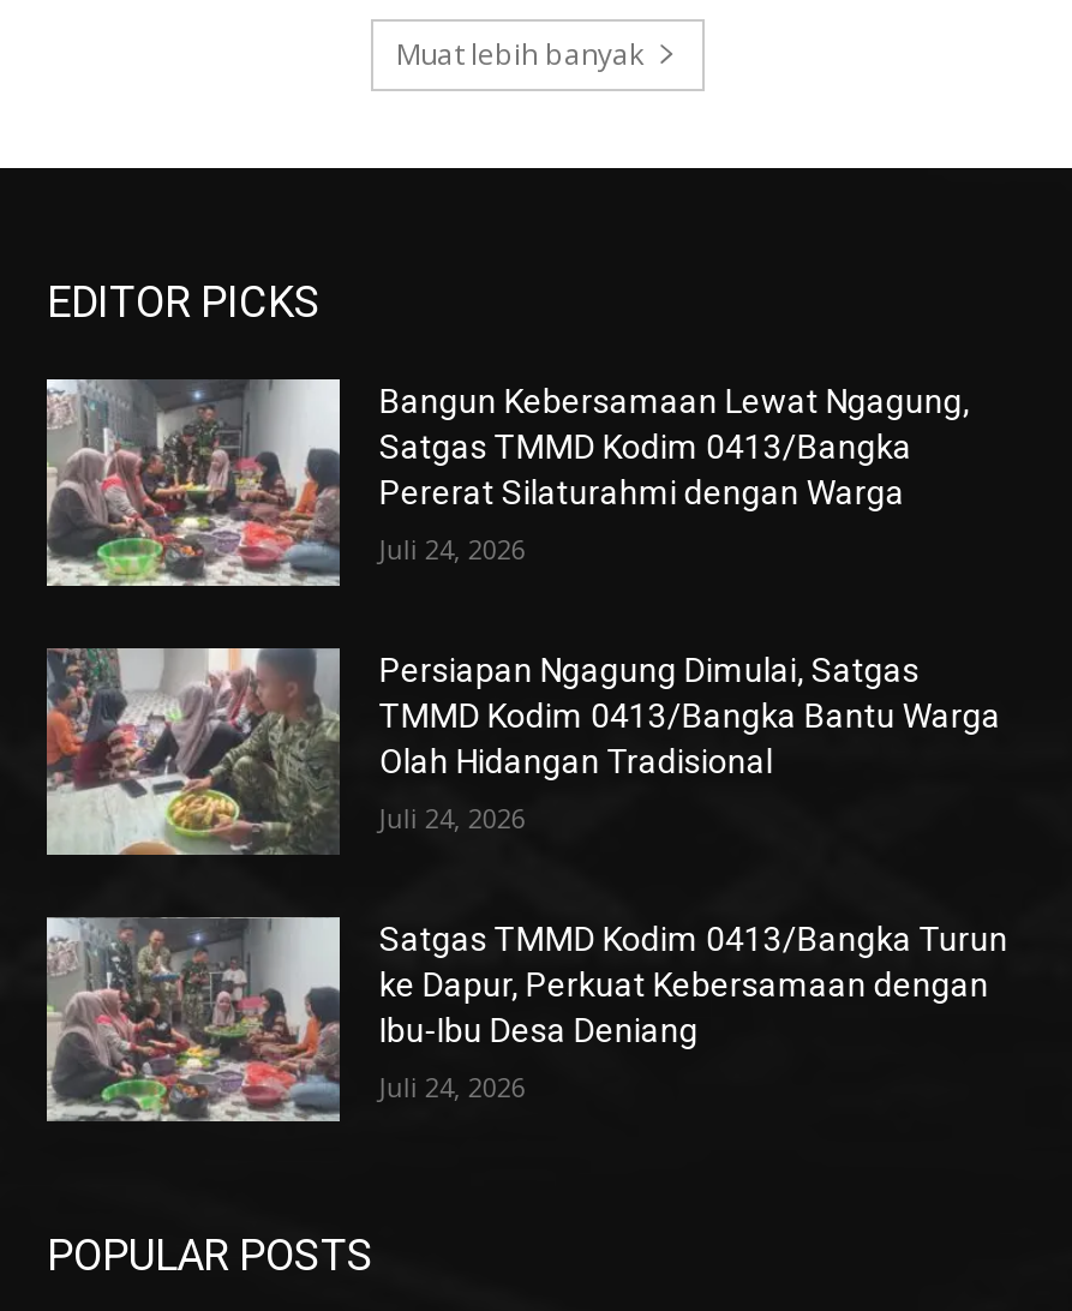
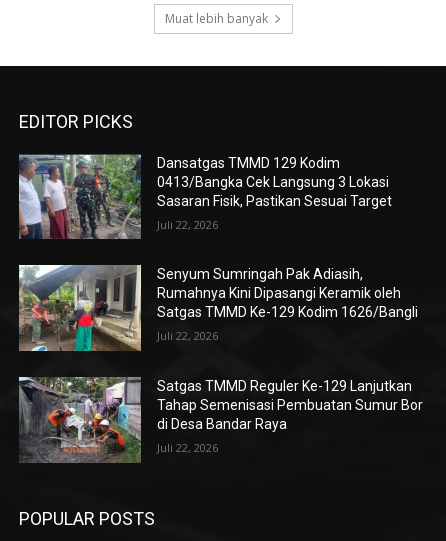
[44,378,970,589] [image] | Bangun Kebersamaan Lewat Ngagung, | Satgas TMMD Kodim 0413/Bangka | Pererat Silaturahmi dengan Warga -> [19,154,392,240] [image] | Dansatgas TMMD 129 Kodim | 0413/Bangka Cek Langsung 3 Lokasi | Sasaran Fisik, Pastikan Sesuai Target
[379,531,526,567] Juli 24, 2026 -> [157,217,218,232] Juli 22, 2026
[47,647,1001,856] [image] | Persiapan Ngagung Dimulai, Satgas | TMMD Kodim 0413/Bangka Bantu Warga | Olah Hidangan Tradisional -> [19,264,418,352] [image] | Senyum Sumringah Pak Adiasih, | Rumahnya Kini Dipasangi Keramik oleh | Satgas TMMD Ke-129 Kodim 1626/Bangli
[379,799,526,835] Juli 24, 2026 -> [157,328,218,343] Juli 22, 2026
[44,916,1008,1123] [image] | Satgas TMMD Kodim 0413/Bangka Turun | ke Dapur, Perkuat Kebersamaan dengan | Ibu-Ibu Desa Deniang -> [19,377,423,462] [image] | Satgas TMMD Reguler Ke-129 Lanjutkan | Tahap Semenisasi Pembuatan Sumur Bor | di Desa Bandar Raya
[379,1068,526,1104] Juli 24, 2026 -> [157,440,218,455] Juli 22, 2026

